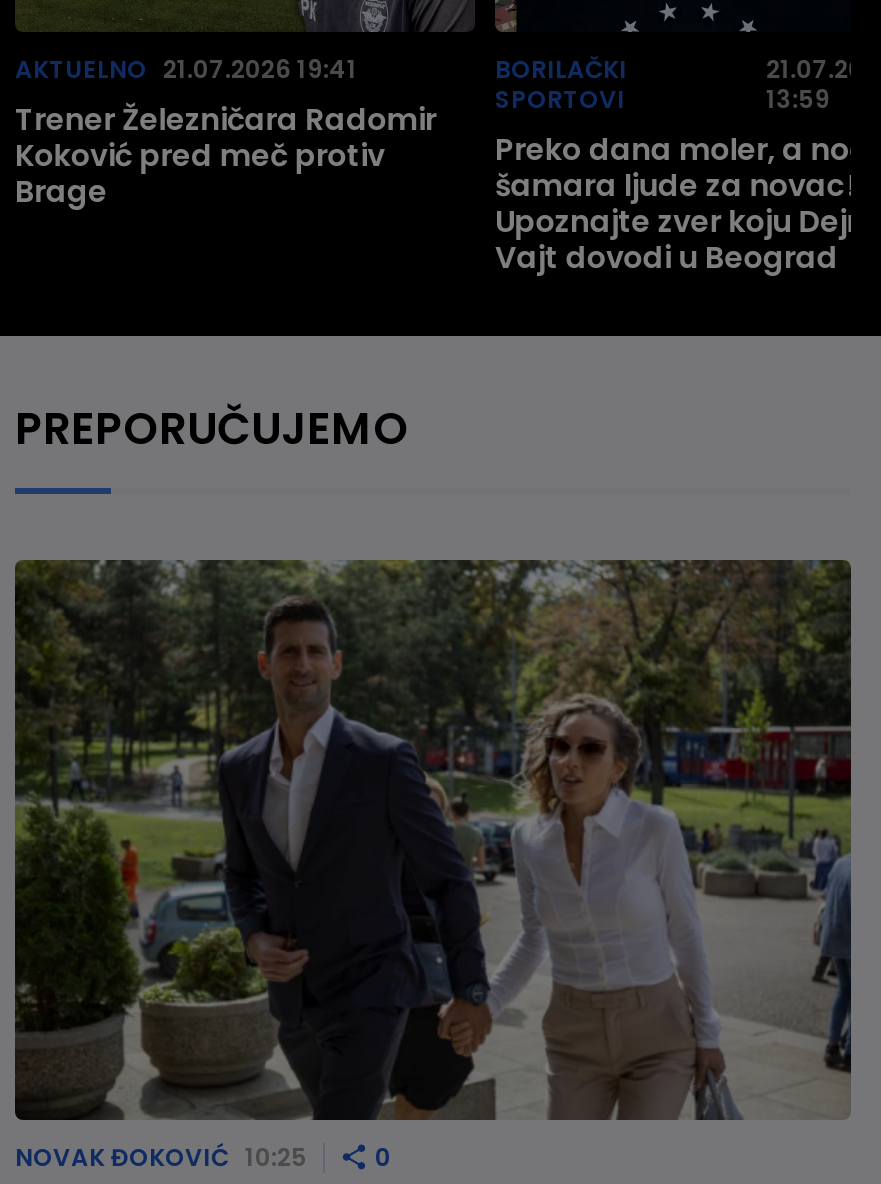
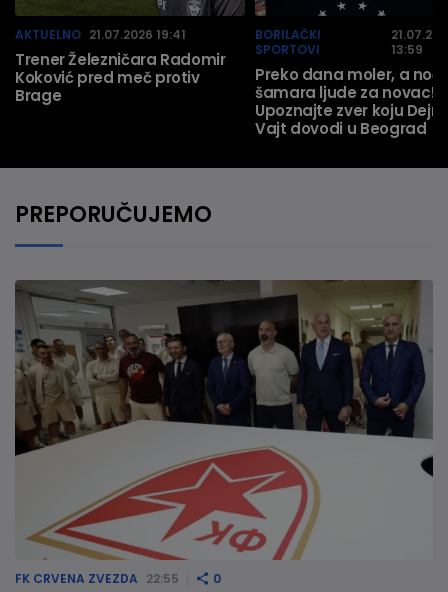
[13,558,853,1174] [image] | NOVAK ĐOKOVIĆ 10:25 -> [15,279,433,587] [image] | FK CRVENA ZVEZDA 22:55

